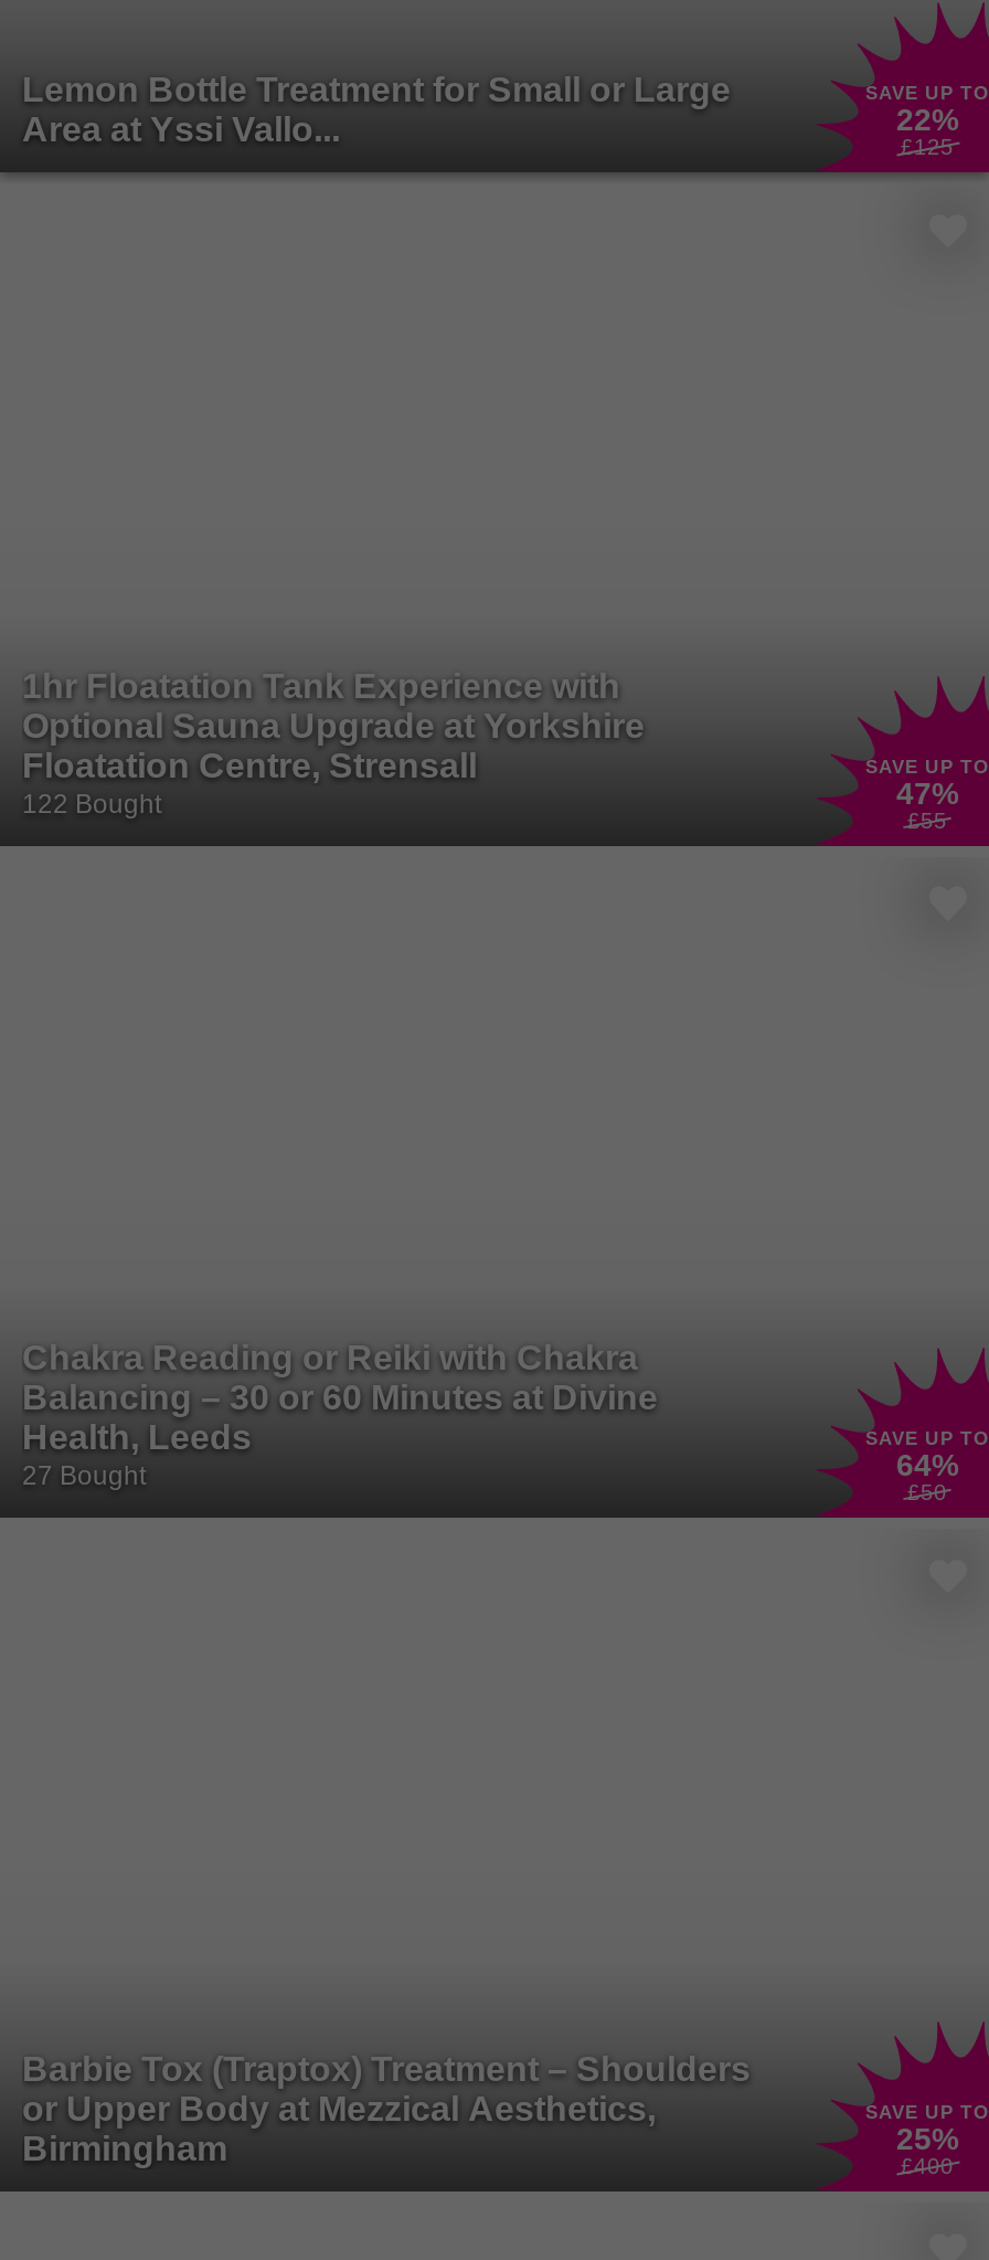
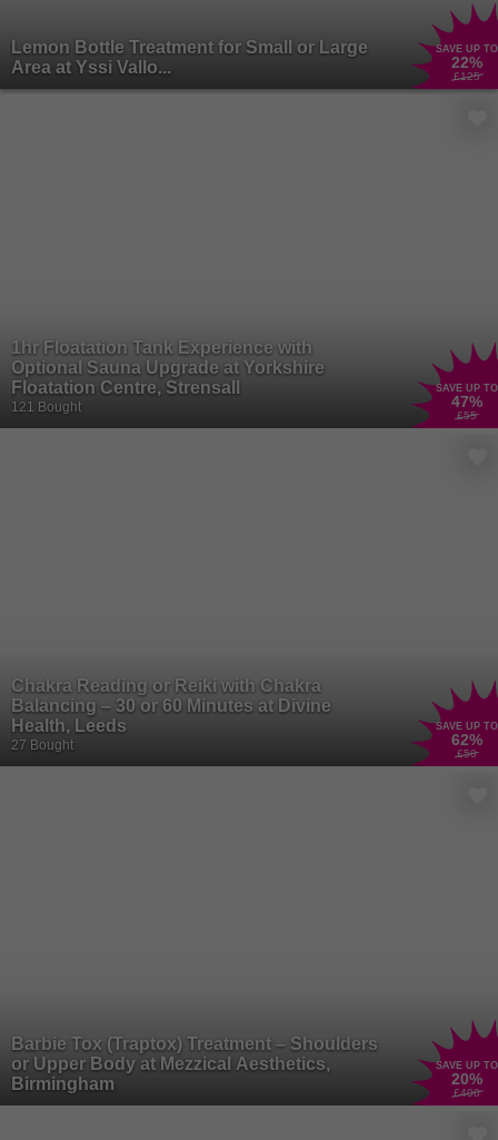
[22,788,161,819] 122 Bought -> [11,399,81,414] 121 Bought
[896,1447,958,1483] 64% -> [451,731,482,749] 62%
[896,2121,958,2156] 25% -> [451,1070,482,1088] 20%

